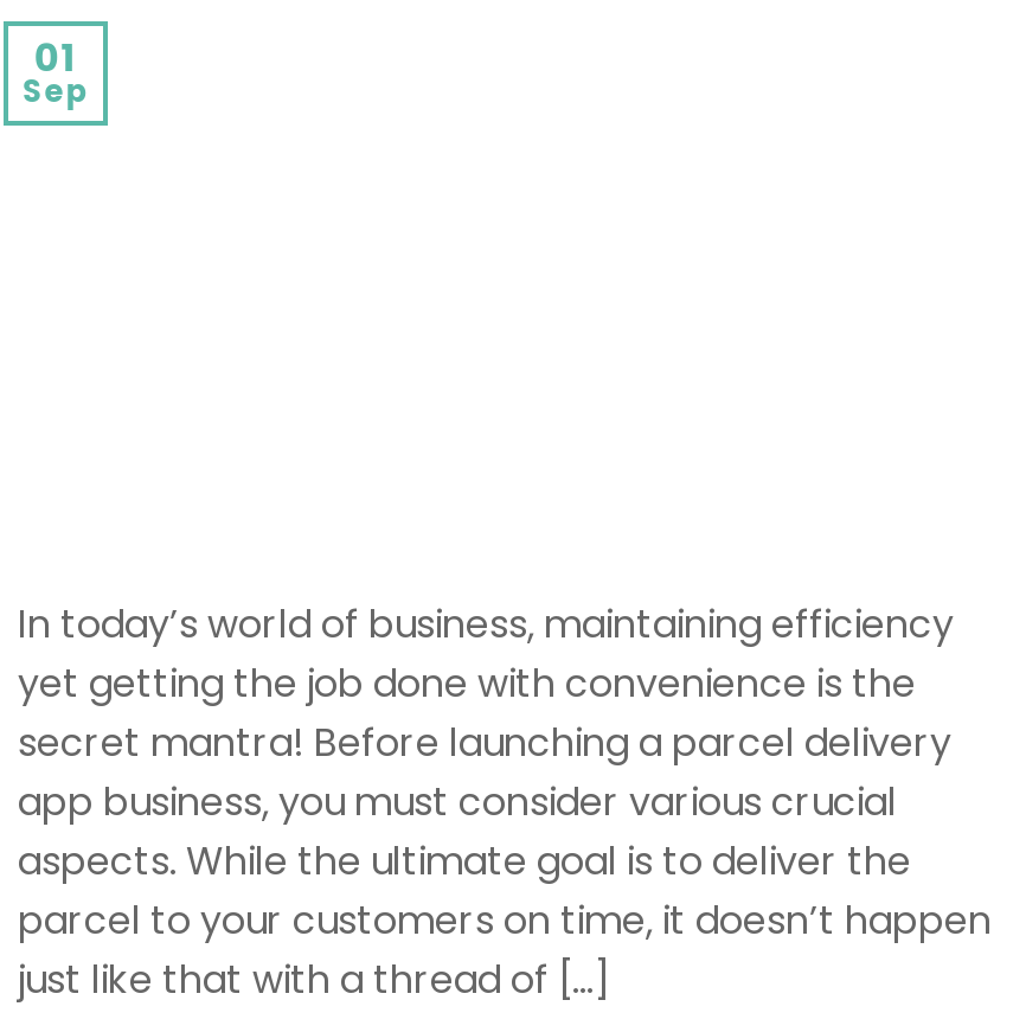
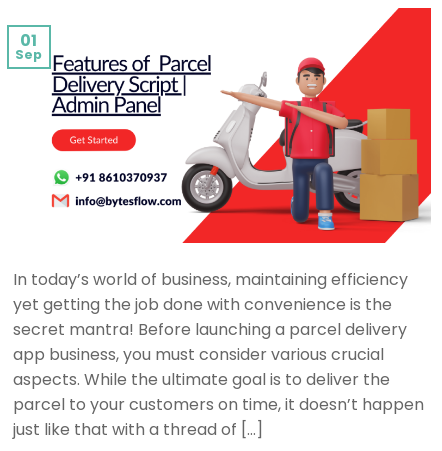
none -> [51,7,432,244] [image]

